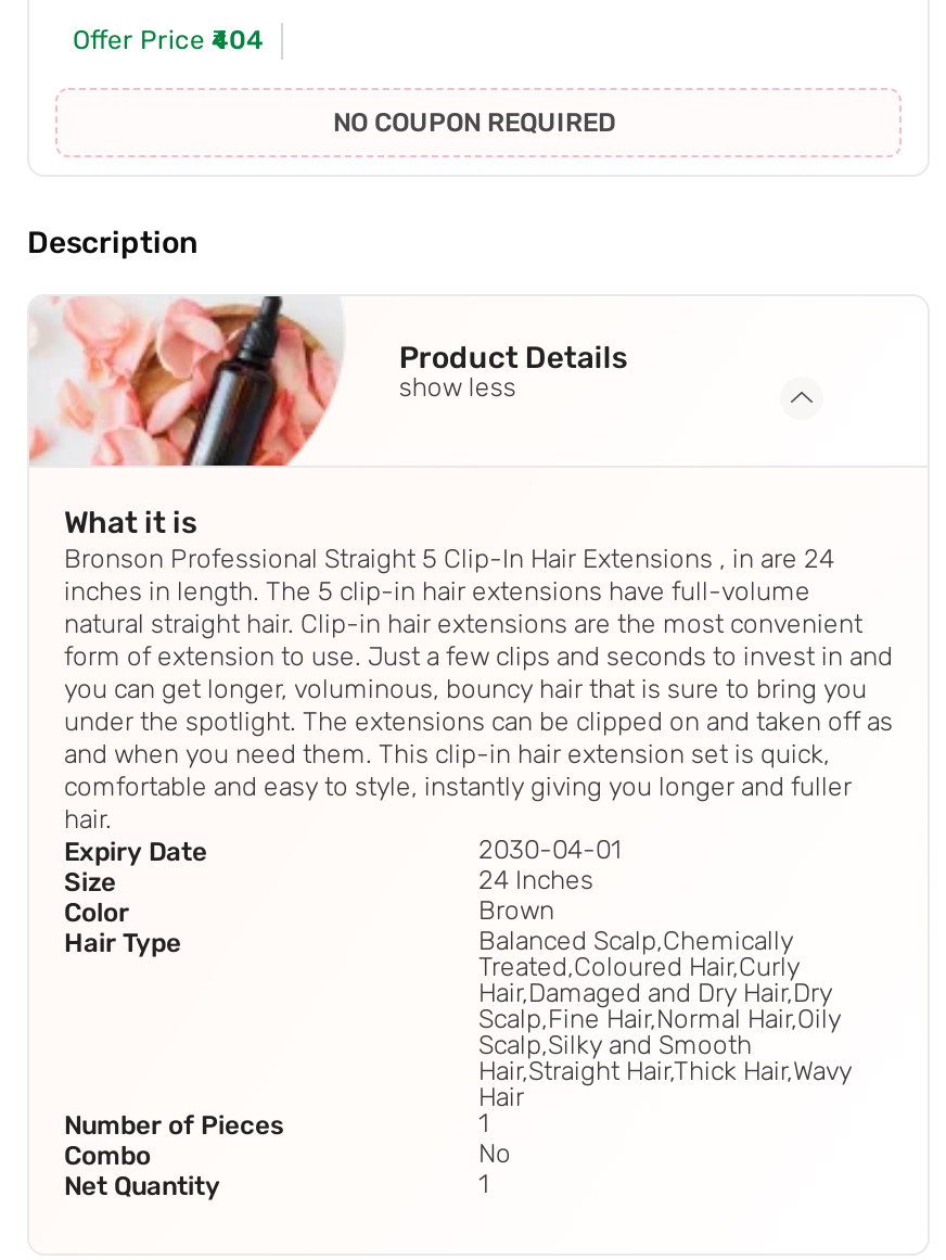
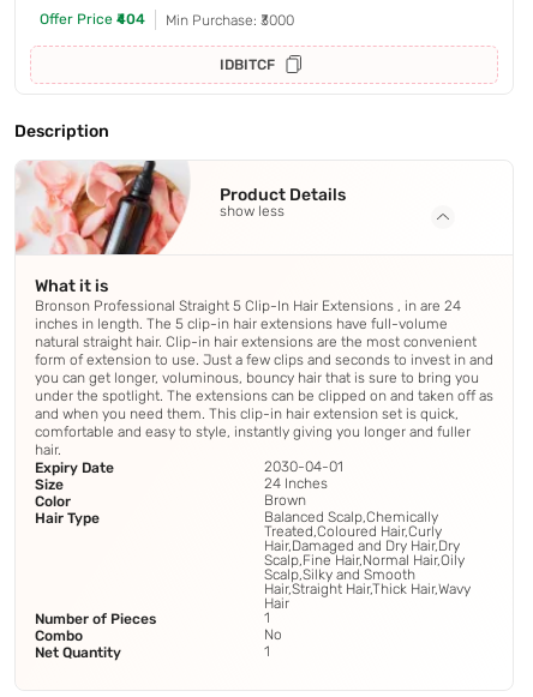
[333,108,615,138] NO COUPON REQUIRED -> [166,12,294,74] Min Purchase: ₹3000 | IDBITCF

